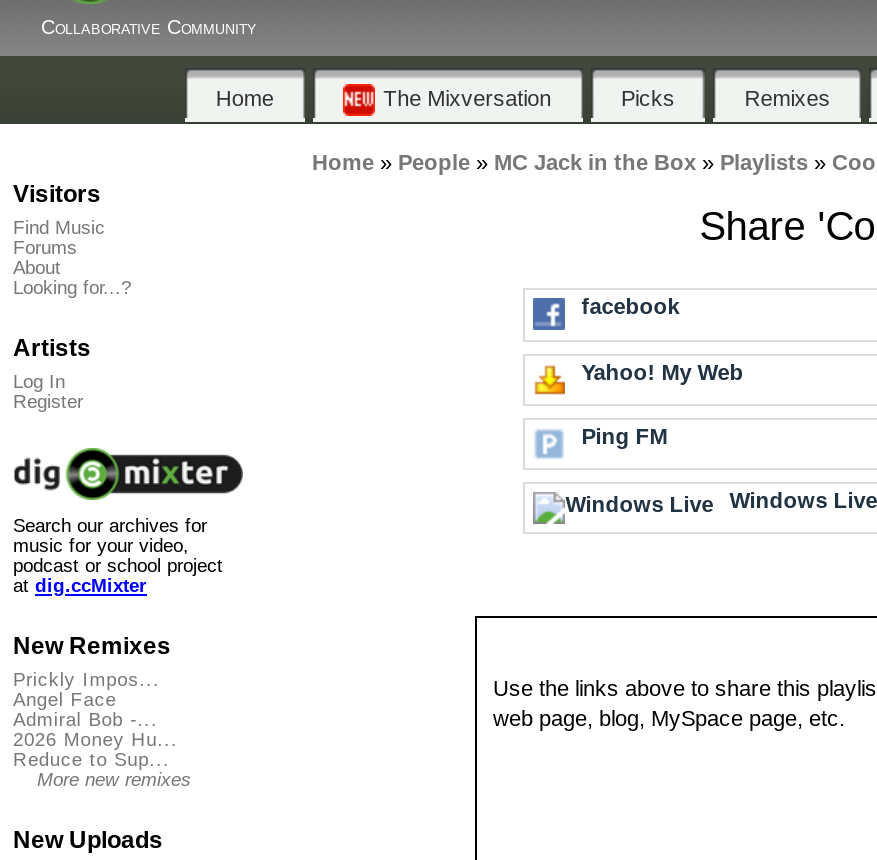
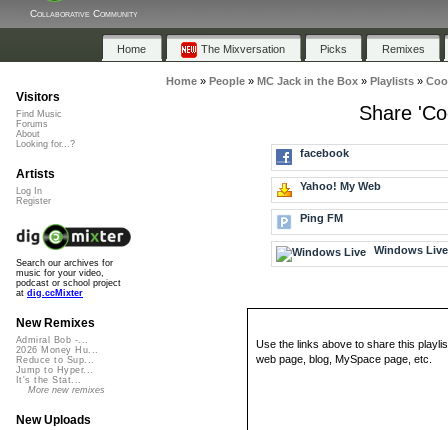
[13,671,160,711] Prickly Impos... | Angel Face -> none
moved [13,711,178,771] -> [16,335,98,365]: Admiral Bob -... | 2026 Money Hu... | Reduce to Sup...
none -> [16,365,93,385] Jump to Hyper... | It's the Stat...

